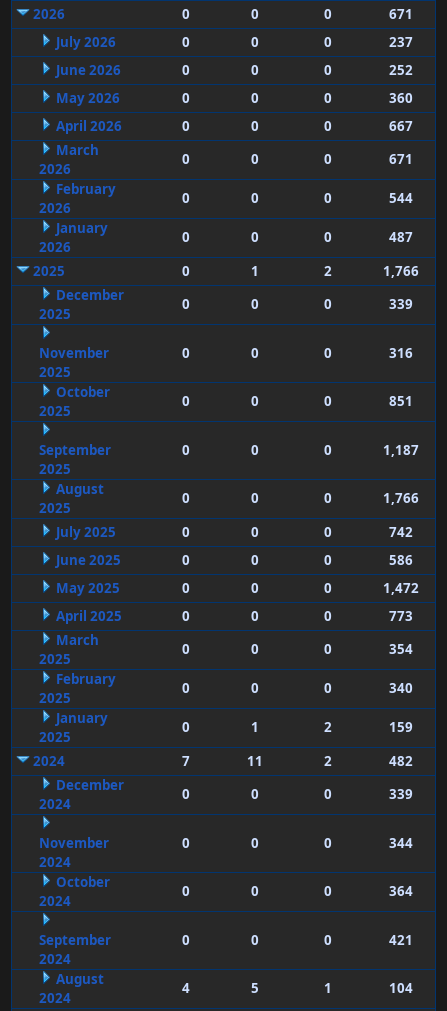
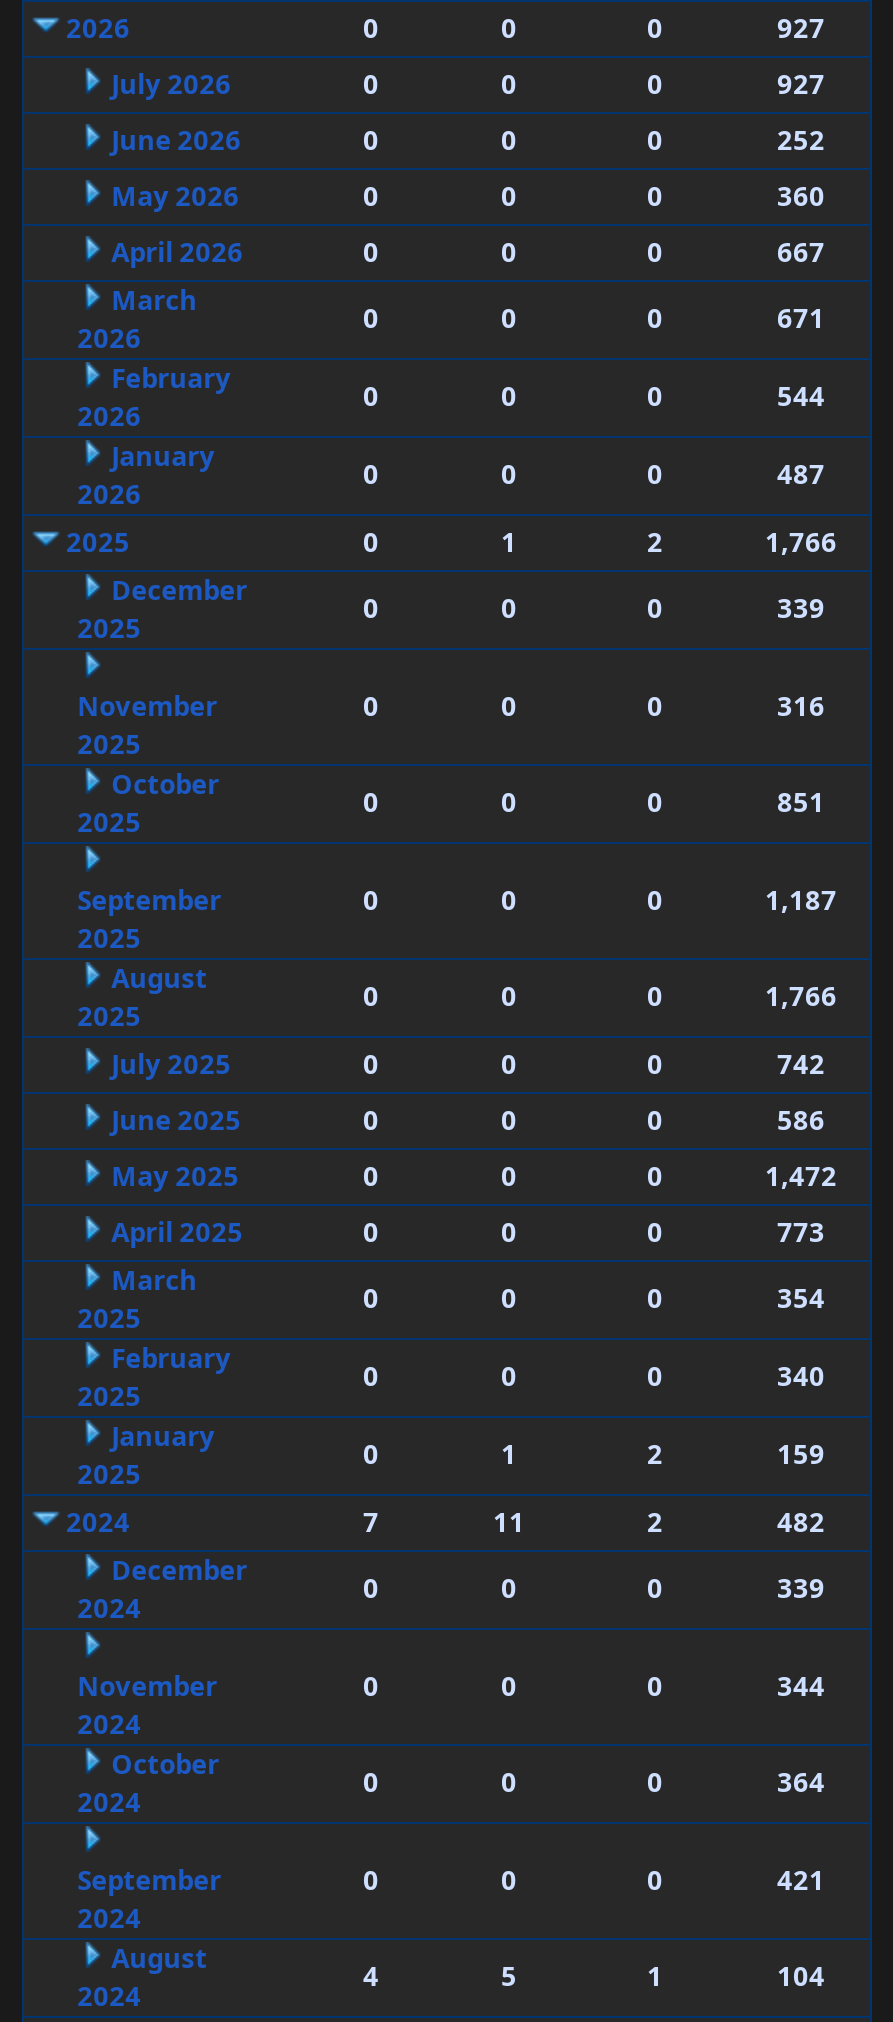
[388,5,412,23] 671 -> [777,10,825,46] 927
[388,33,412,51] 237 -> [777,66,825,102] 927

